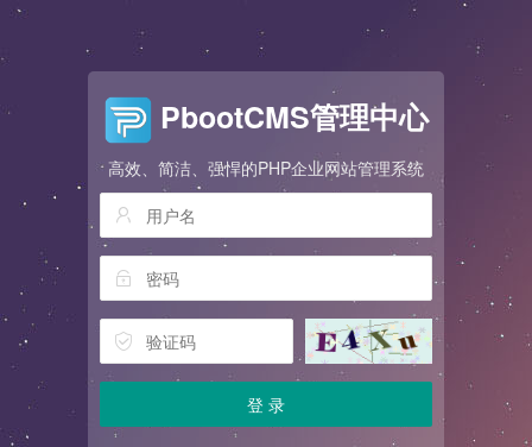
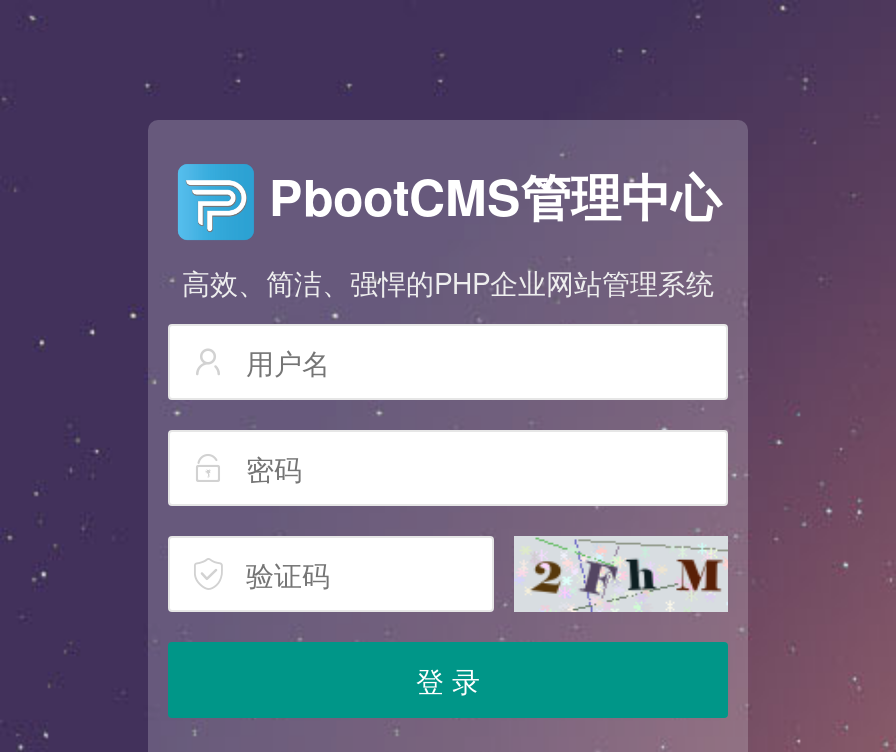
[318,320,430,363] [image] -> [524,540,724,608] [image]

